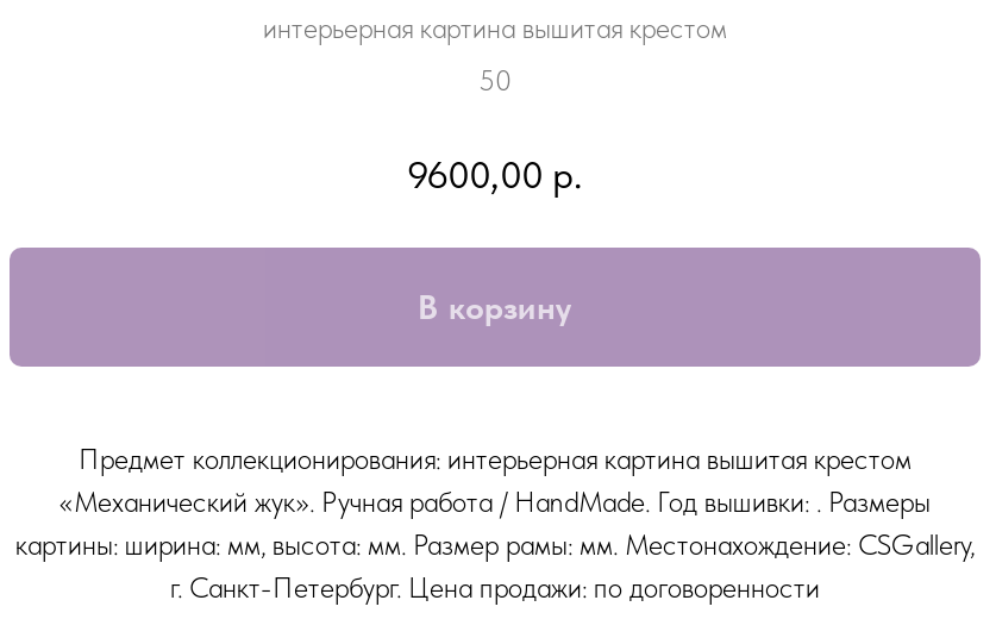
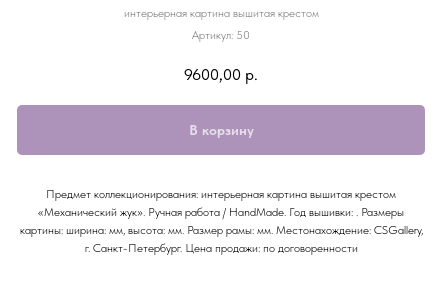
[478,64,512,98] 50 -> [192,28,250,42] Артикул: 50

